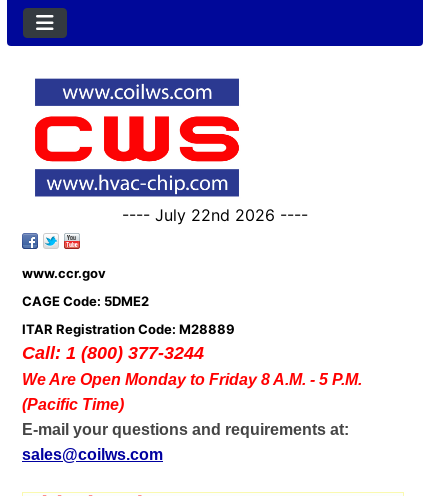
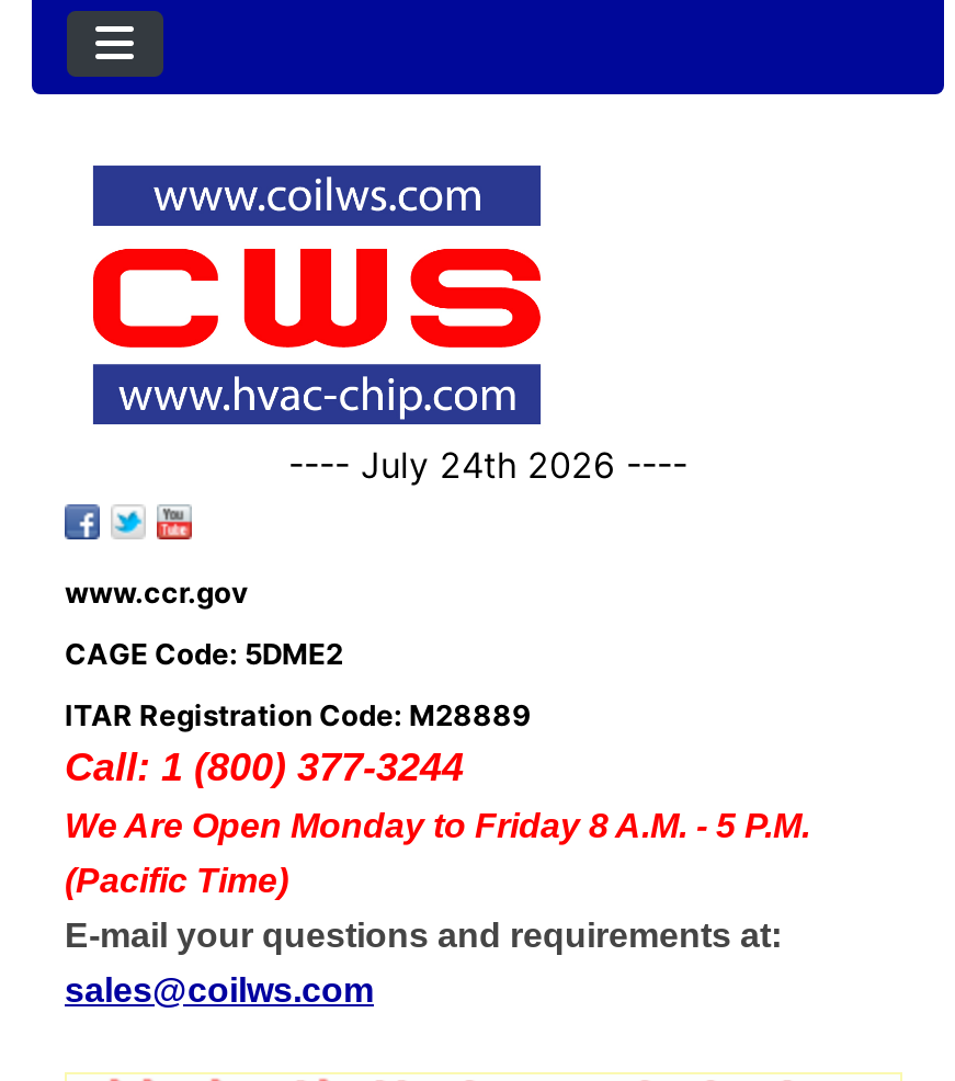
[122,205,308,225] ---- July 22nd 2026 ---- -> [288,444,687,487] ---- July 24th 2026 ----

